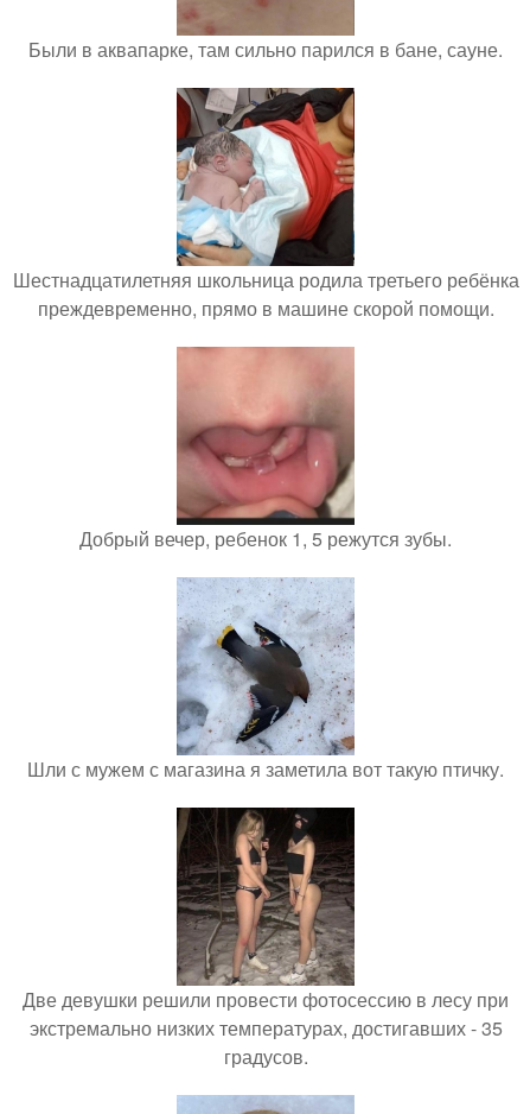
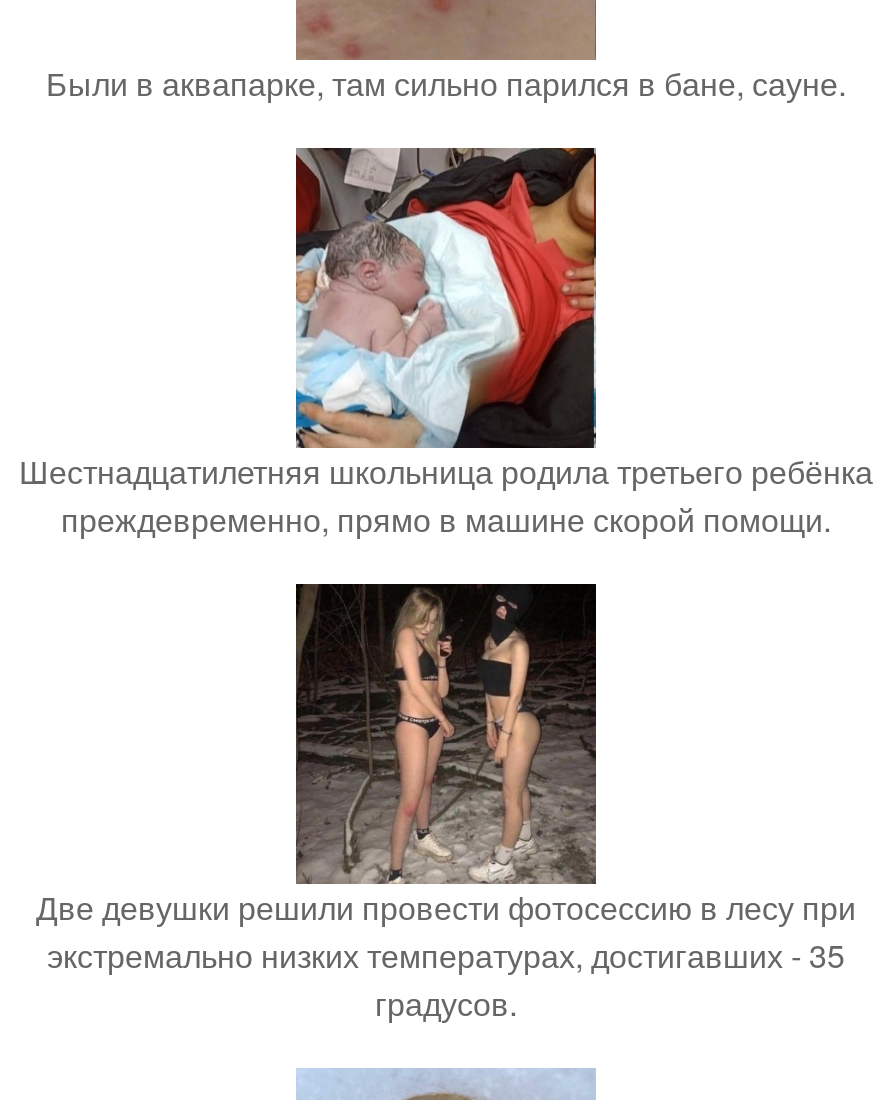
[79,346,452,552] [image] | Добрый вечер, ребенок 1, 5 режутся зубы. -> none
[27,577,504,783] [image] | Шли с мужем с магазина я заметила вот такую птичку. -> none

